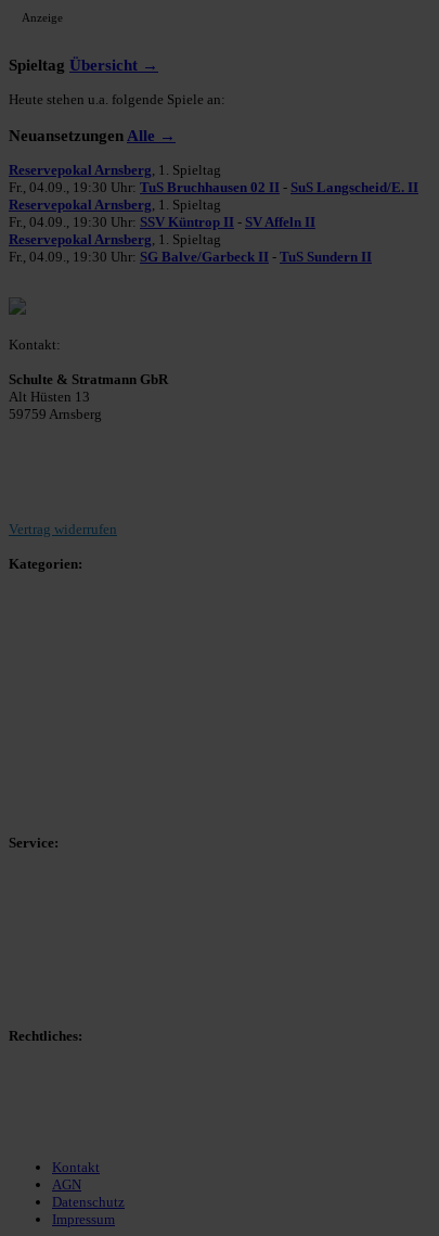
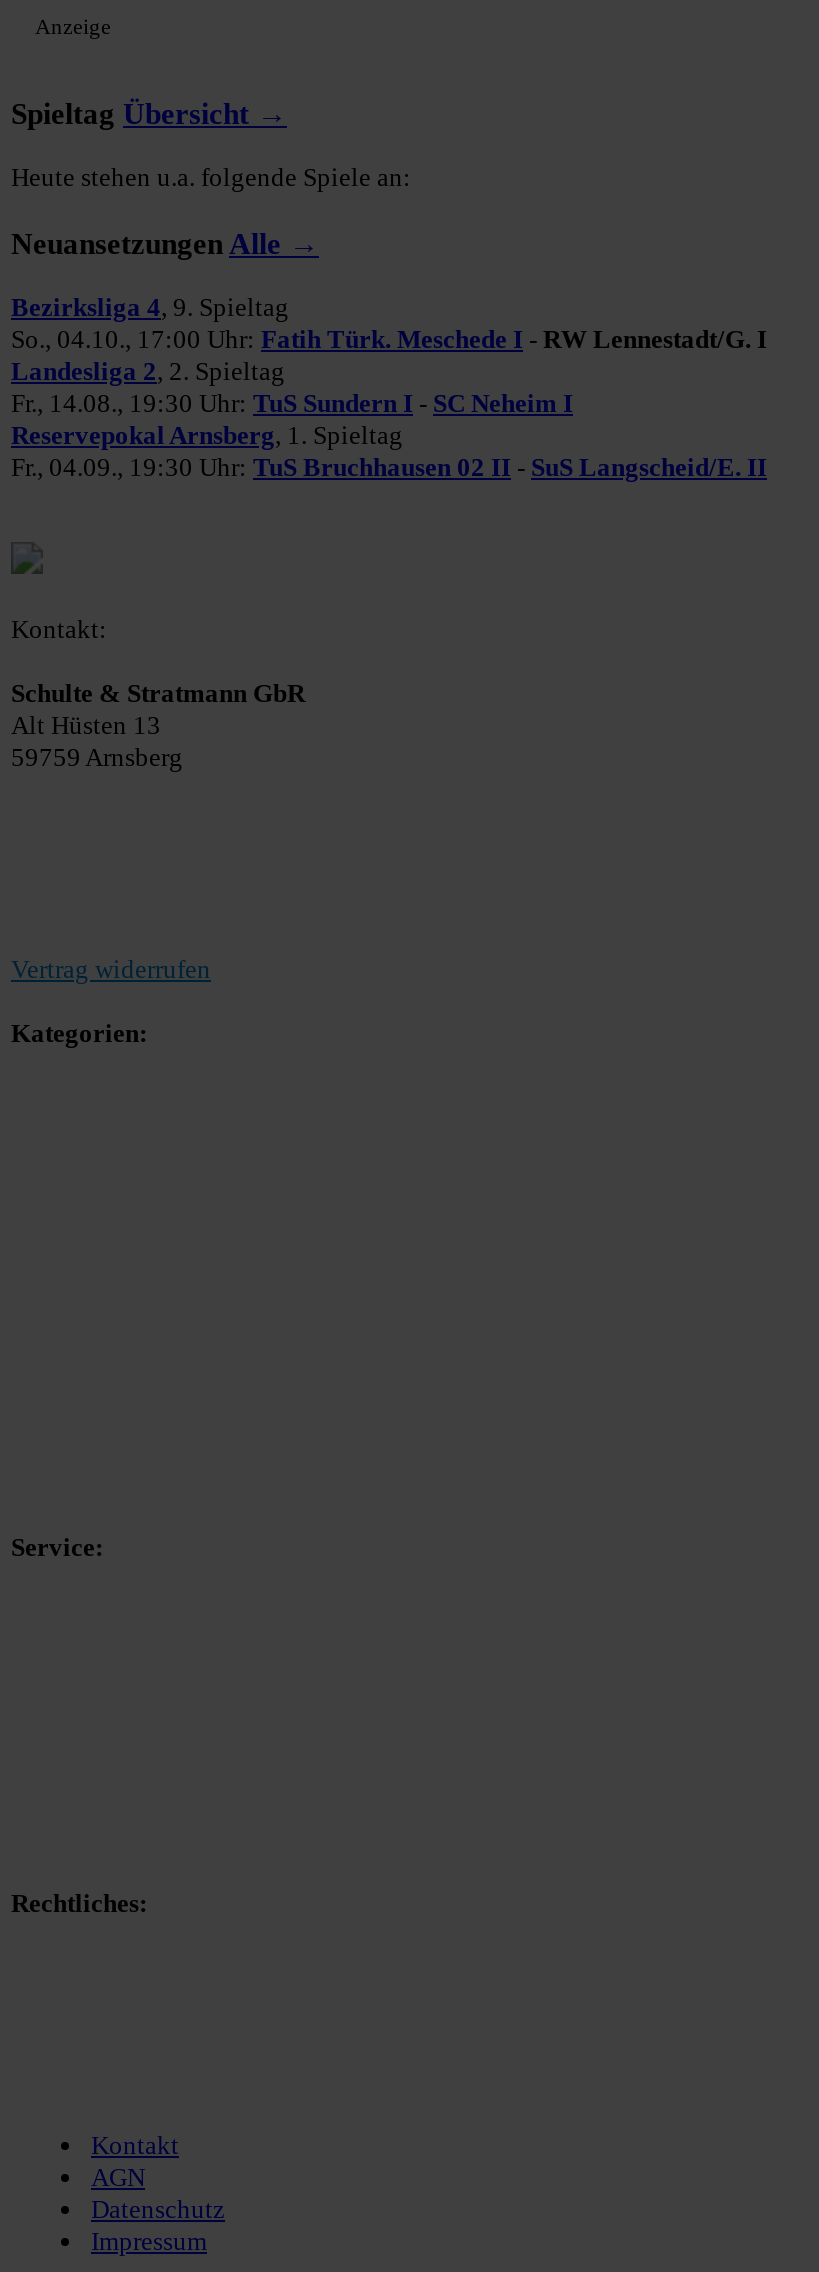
none -> [11,292,767,418] Bezirksliga 4, 9. Spieltag | So., 04.10., 17:00 Uhr: Fatih Türk. Meschede I - RW Lennestadt/G. I | Landesliga 2, 2. Spieltag | Fr., 14.08., 19:30 Uhr: TuS Sundern I - SC Neheim I
moved [9,161,418,195] -> [11,420,767,482]: Reservepokal Arnsberg, 1. Spieltag | Fr., 04.09., 19:30 Uhr: TuS Bruchhausen 02 II - SuS Langscheid/E. II
[9,196,372,265] Reservepokal Arnsberg, 1. Spieltag | Fr., 04.09., 19:30 Uhr: SSV Küntrop II - SV Affeln II | Reservepokal Arnsberg, 1. Spieltag | Fr., 04.09., 19:30 Uhr: SG Balve/Garbeck II - TuS Sundern II -> none

